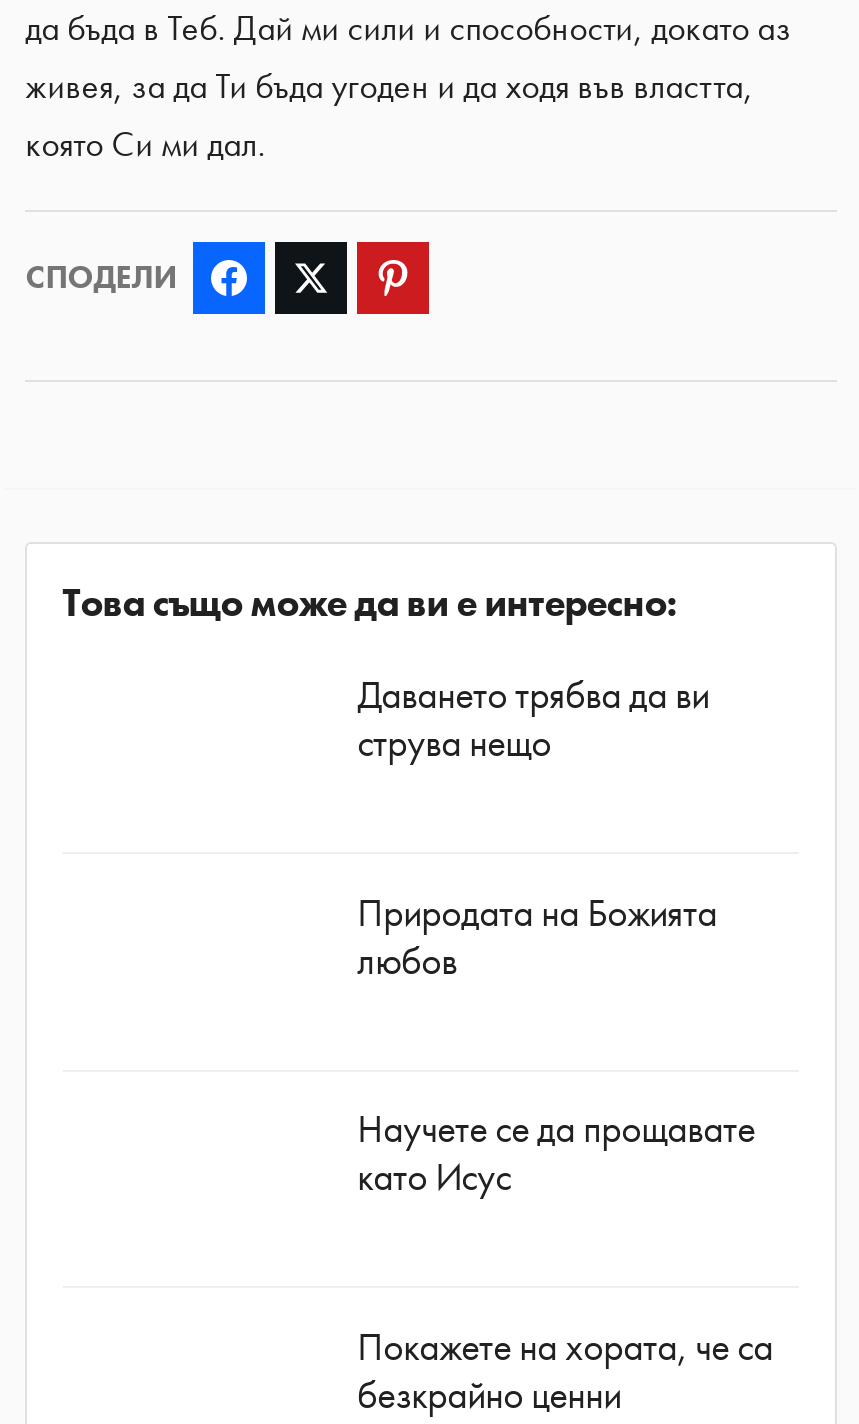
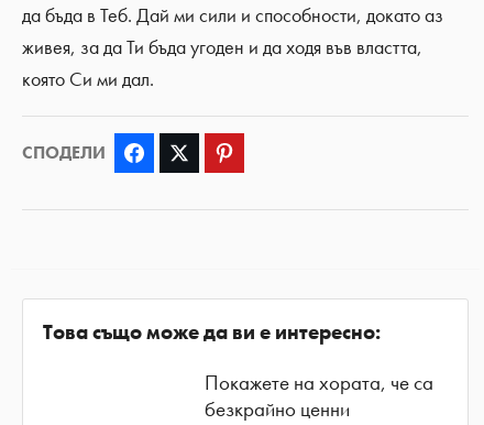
[357,670,755,1202] Даването трябва да ви | струва нещо | Природата на Божията | любов | Научете се да прощавате | като Исус -> none

